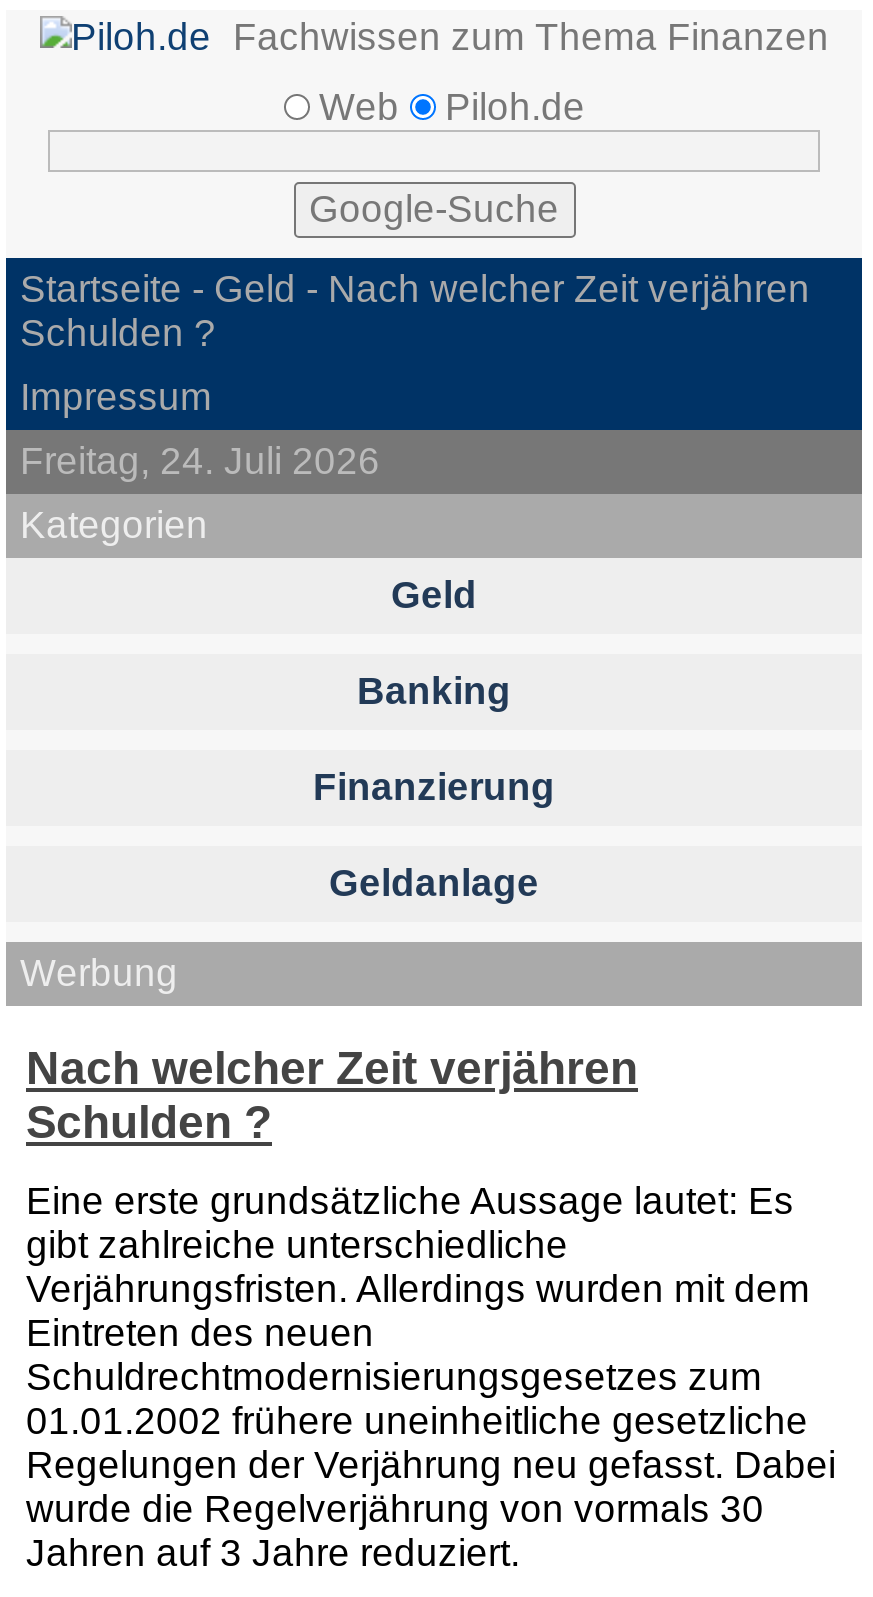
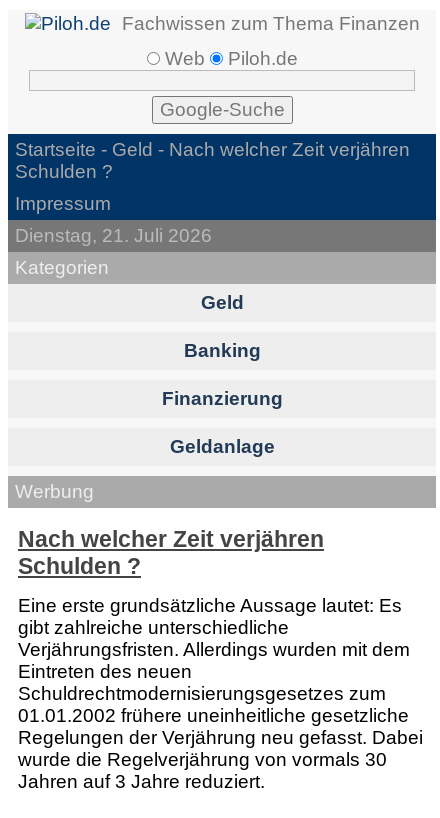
[20,440,380,482] Freitag, 24. Juli 2026 -> [15,225,212,246] Dienstag, 21. Juli 2026

